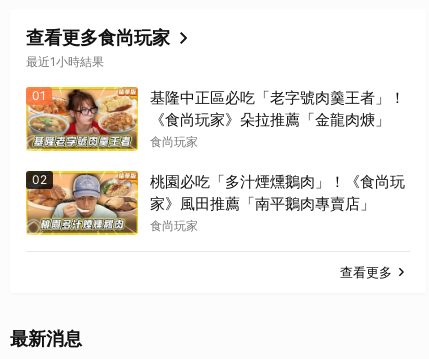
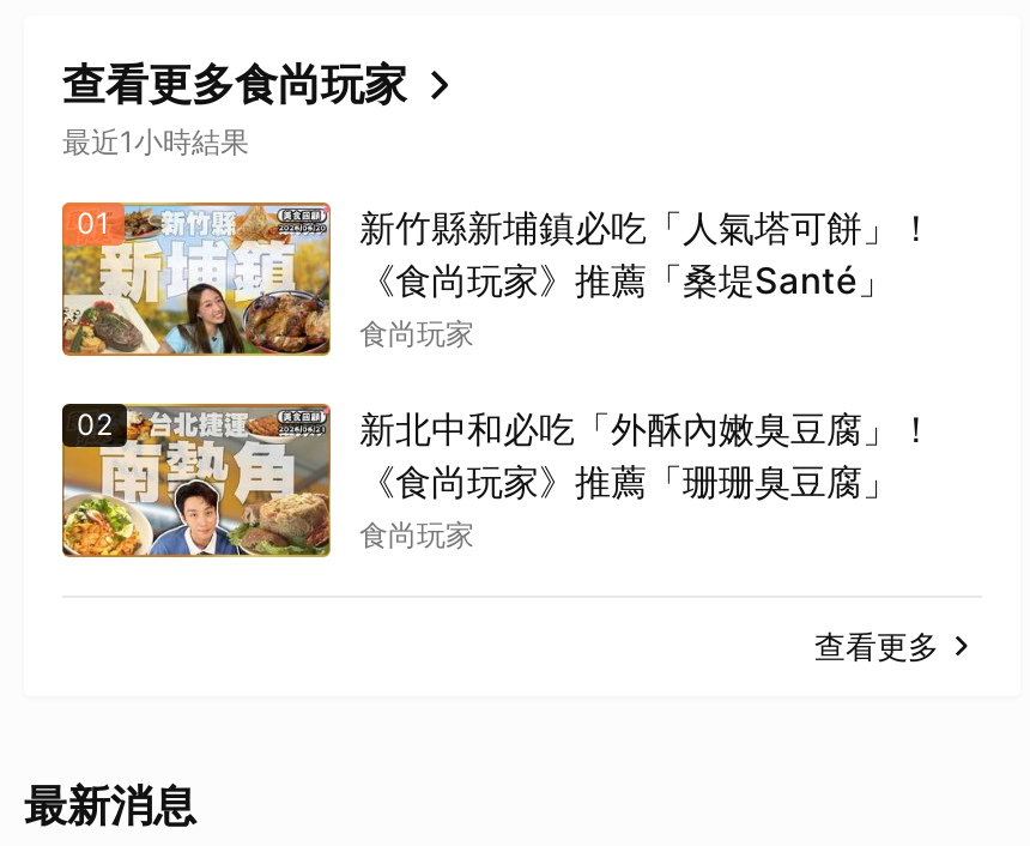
[25,86,405,152] [image] | 基隆中正區必吃「老字號肉羹王者」！ | 《食尚玩家》朵拉推薦「金龍肉焿」 -> [60,200,934,358] [image] | 新竹縣新埔鎮必吃「人氣塔可餅」！ | 《食尚玩家》推薦「桑堤Santé」
[25,170,405,236] [image] | 桃園必吃「多汁煙燻鵝肉」！《食尚玩 | 家》風田推薦「南平鵝肉專賣店」 -> [60,401,934,560] [image] | 新北中和必吃「外酥內嫩臭豆腐」！ | 《食尚玩家》推薦「珊珊臭豆腐」

